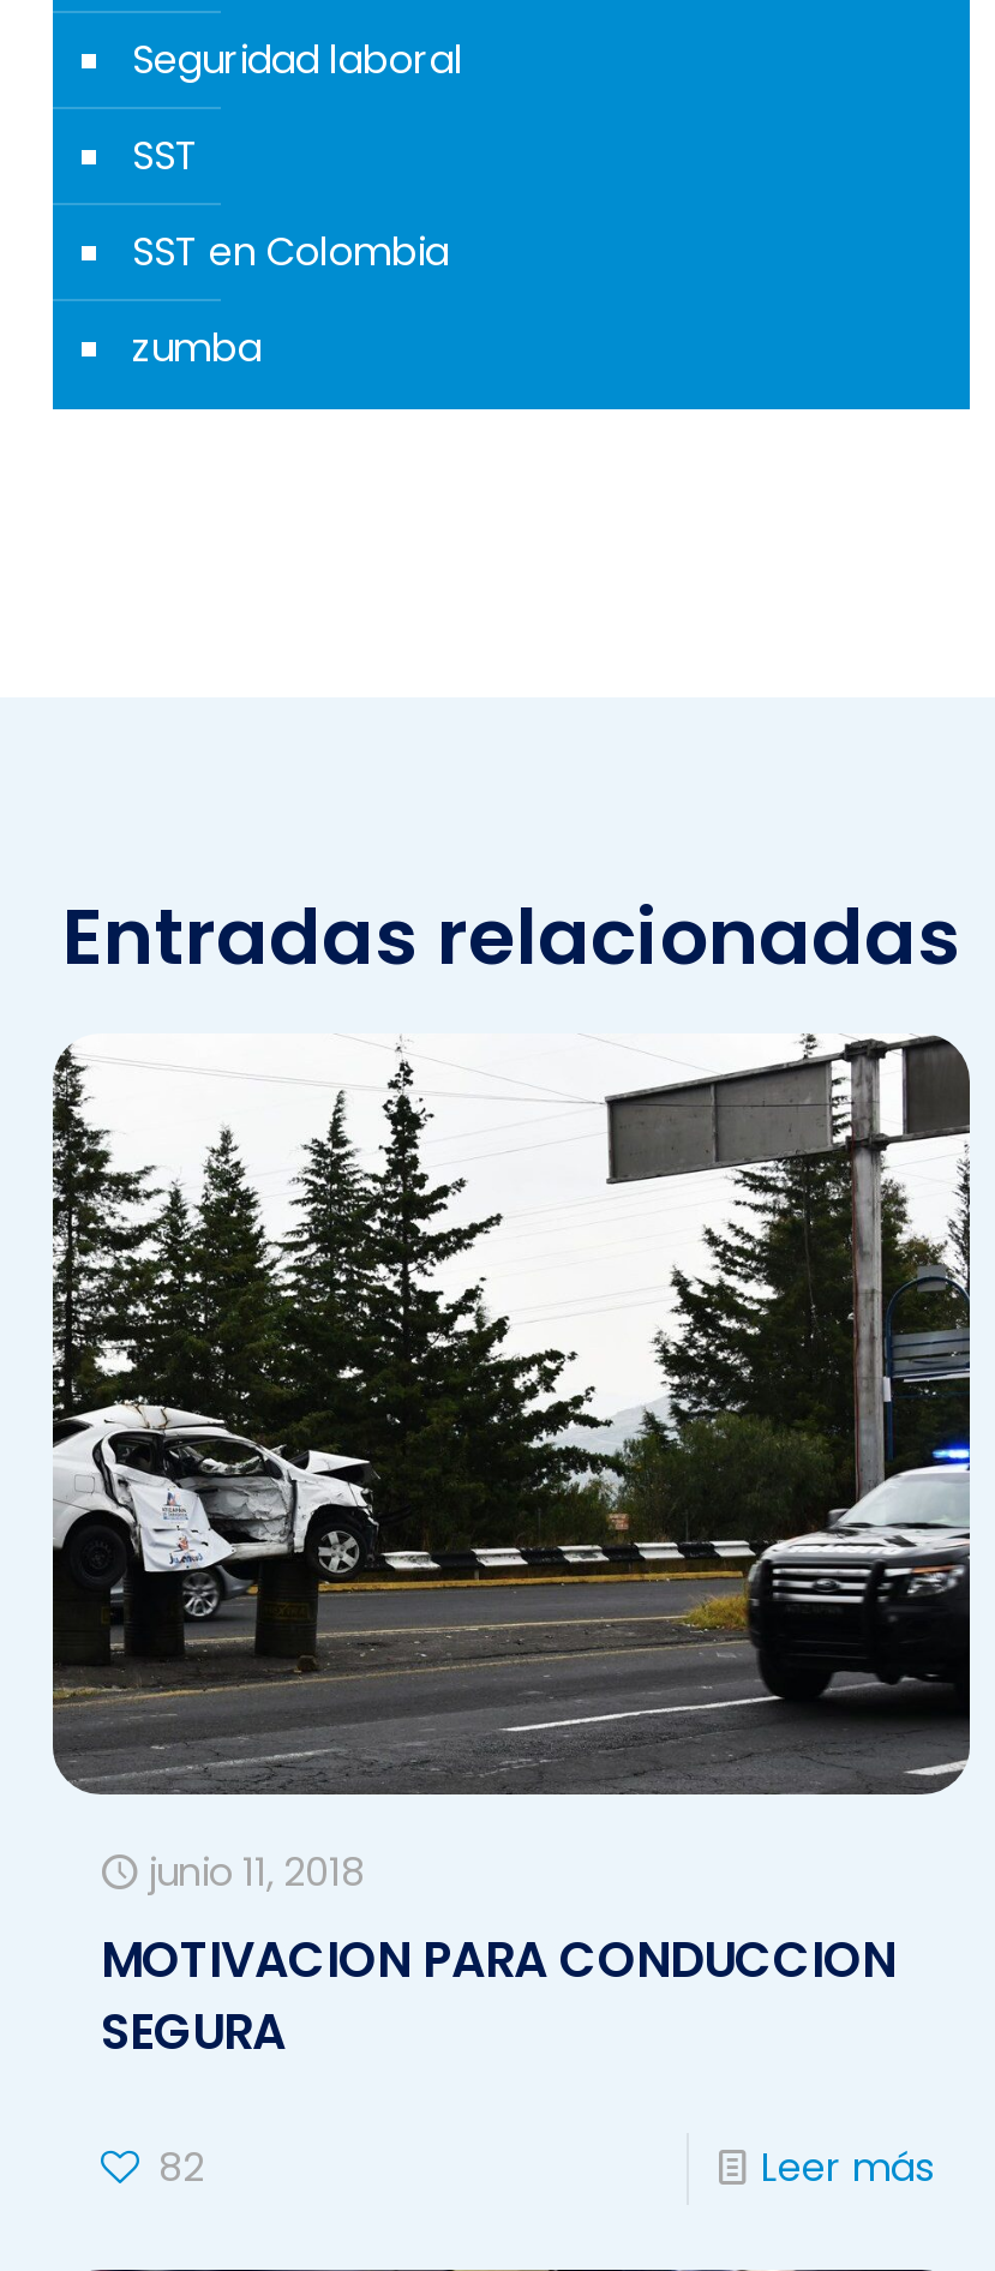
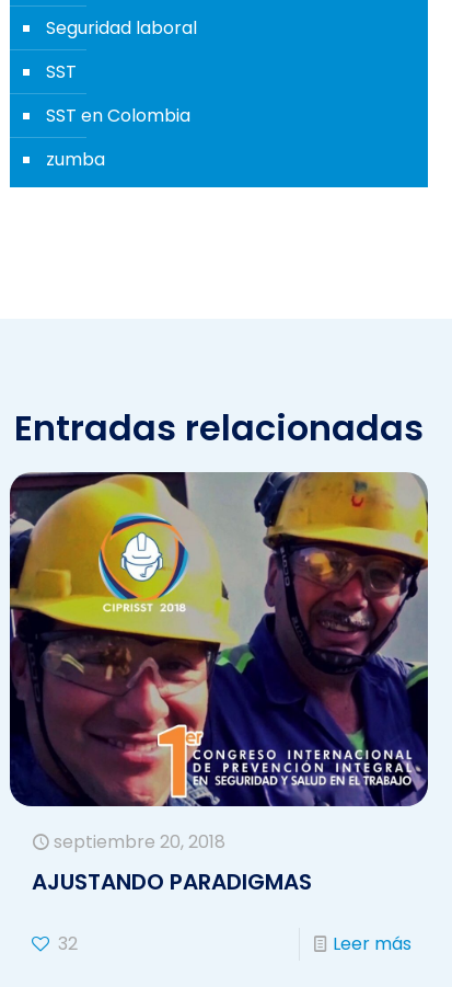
[53,1033,970,2067] [image] | junio 11, 2018 | MOTIVACION PARA CONDUCCION | SEGURA -> [10,471,429,897] [image] | septiembre 20, 2018 | AJUSTANDO PARADIGMAS
[158,2141,204,2197] 82 -> [58,931,78,956] 32

